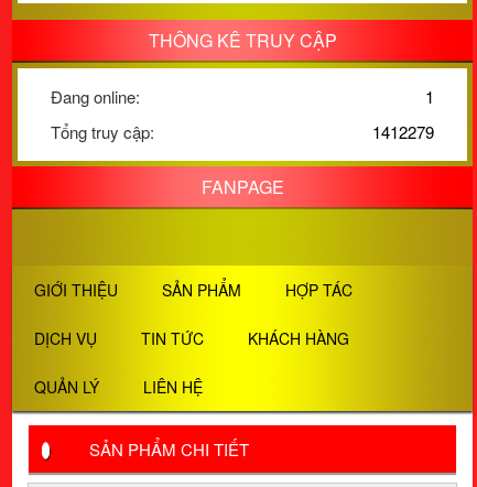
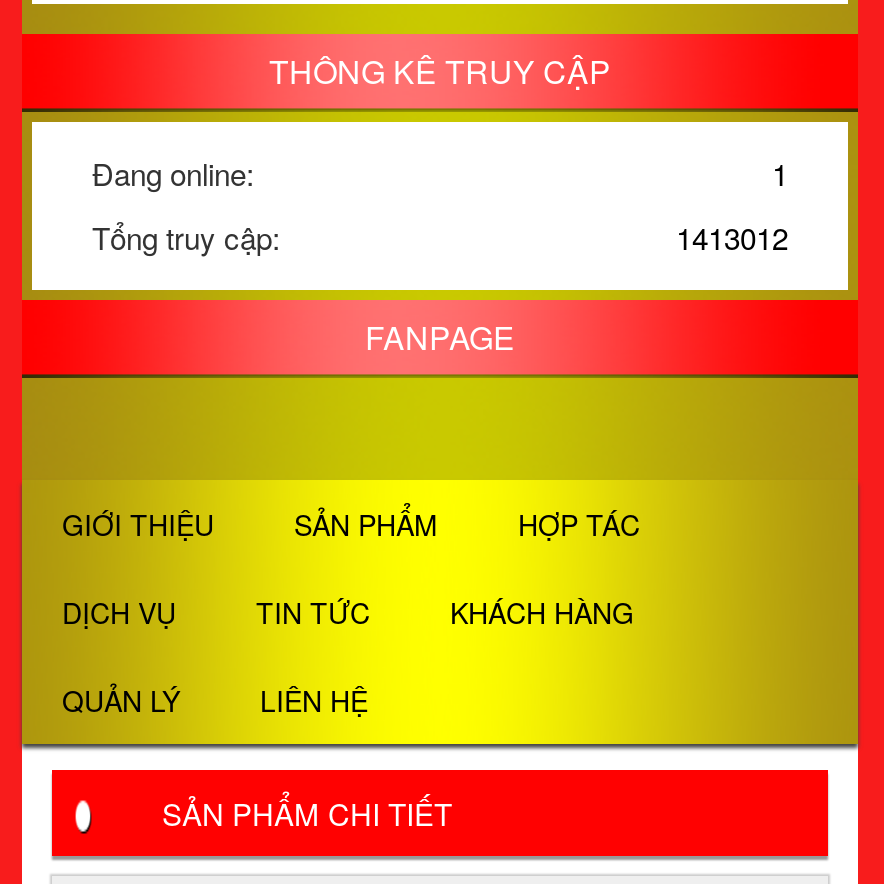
[372,120,434,143] 1412279 -> [676,216,788,258] 1413012

